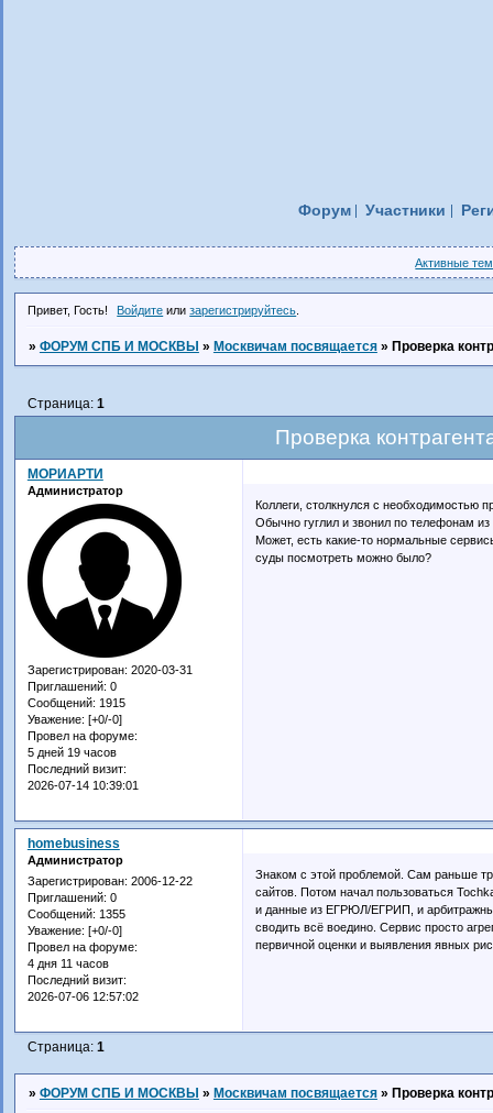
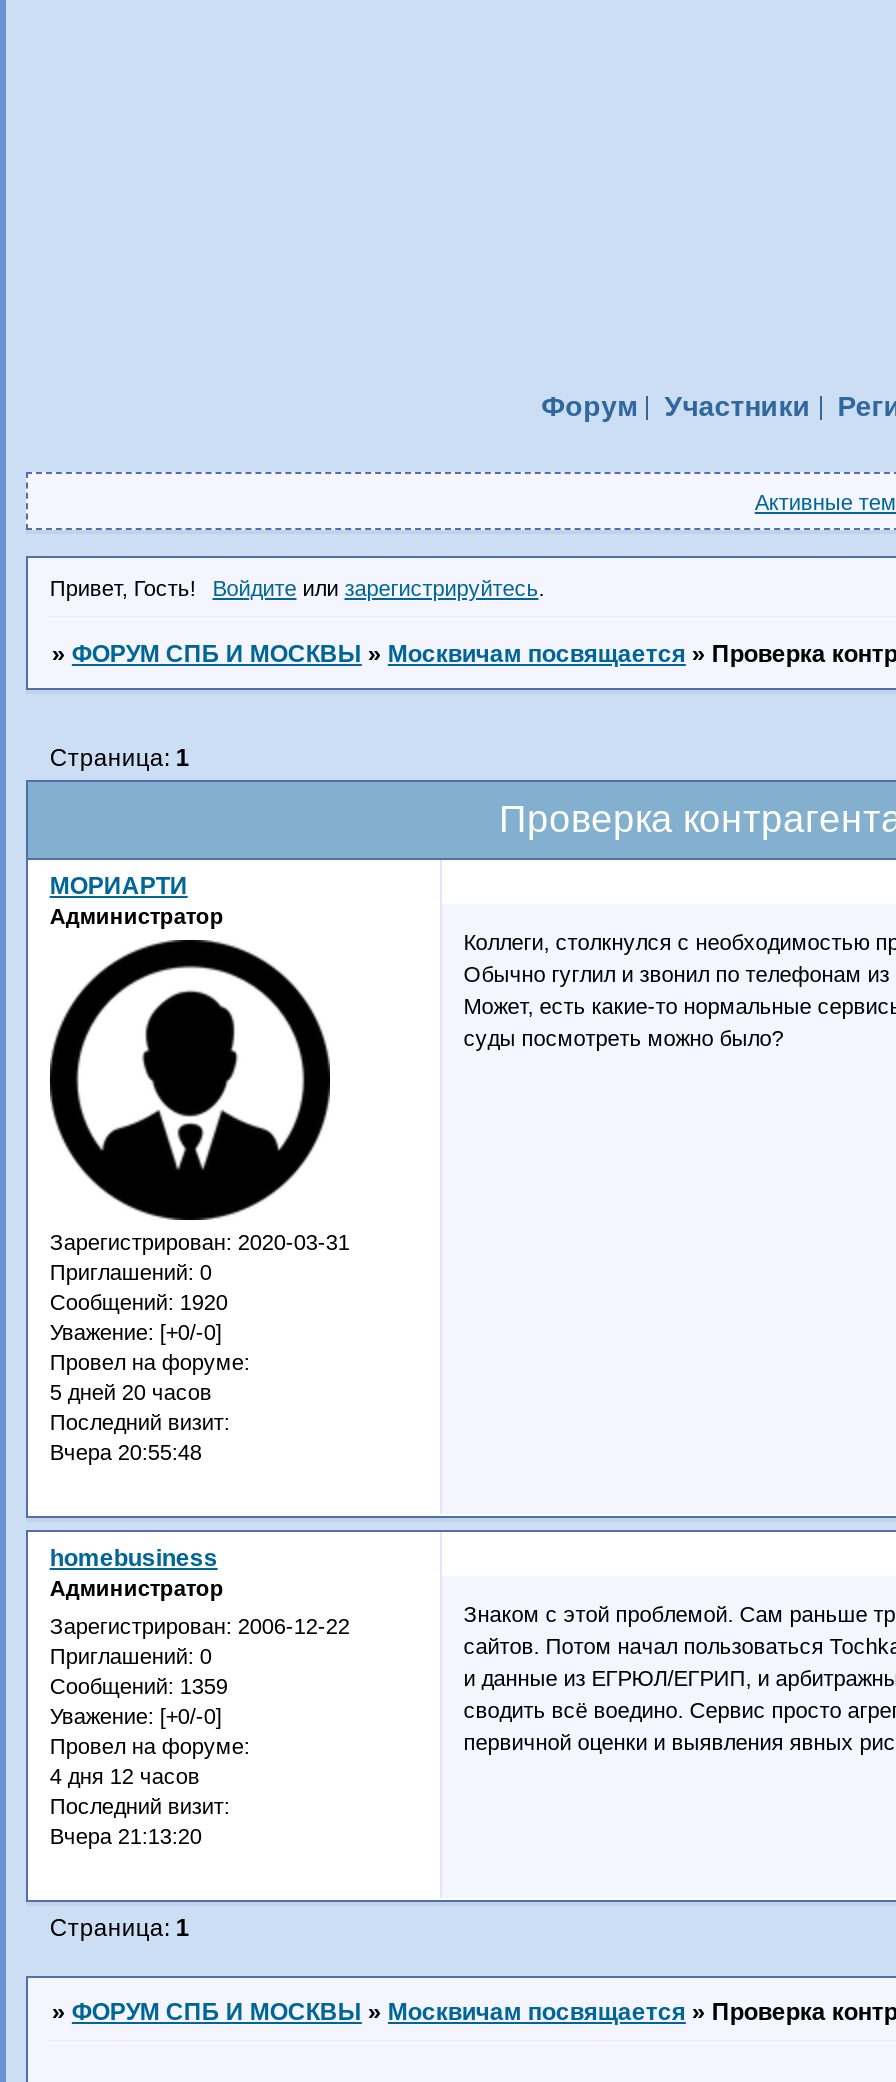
[27,696,125,710] Сообщений: 1915 -> [50,1290,228,1314] Сообщений: 1920
[27,746,116,759] 5 дней 19 часов -> [50,1380,212,1404] 5 дней 20 часов
[27,779,138,792] 2026-07-14 10:39:01 -> [50,1440,202,1464] Вчера 20:55:48
[27,907,125,921] Сообщений: 1355 -> [50,1674,228,1698] Сообщений: 1359
[27,957,109,970] 4 дня 11 часов -> [50,1764,200,1788] 4 дня 12 часов
[27,990,138,1003] 2026-07-06 12:57:02 -> [50,1824,202,1848] Вчера 21:13:20

